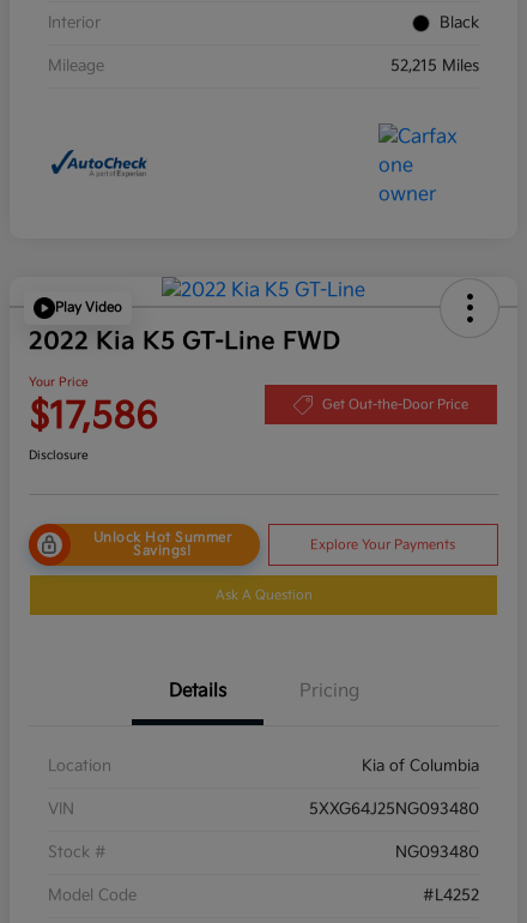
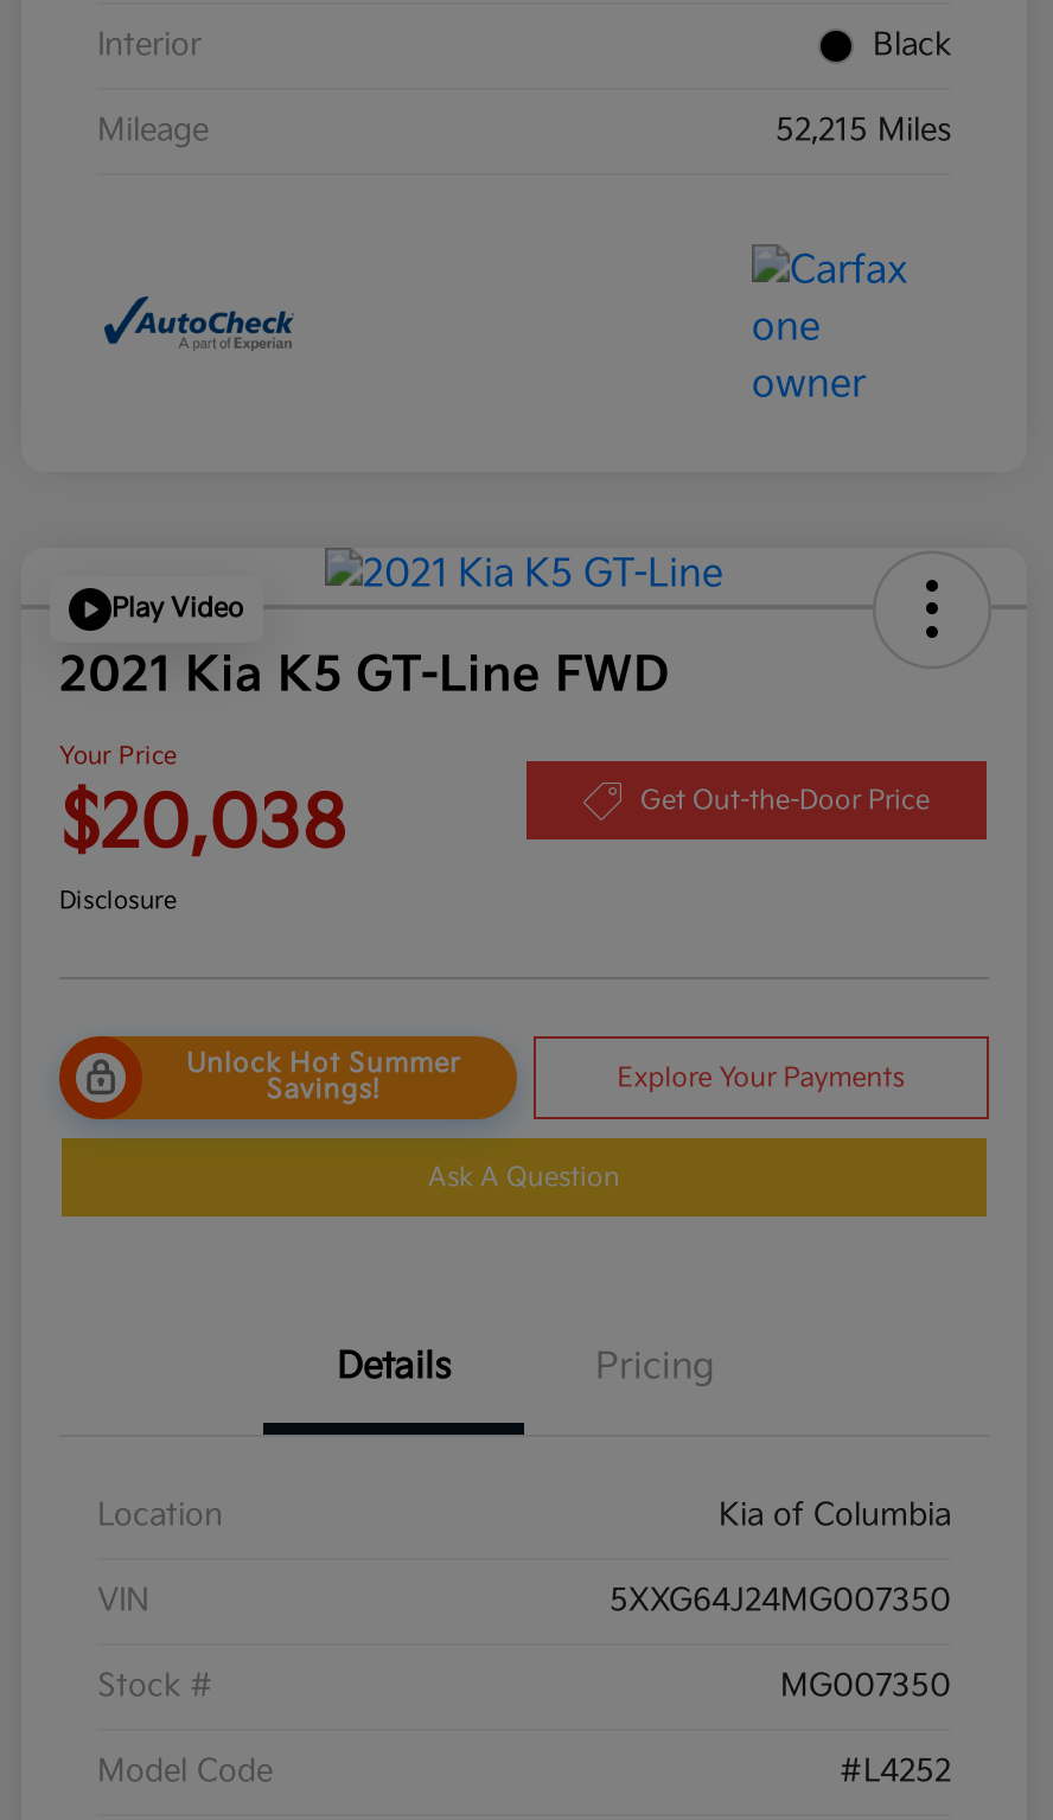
[29,327,340,356] 2022 Kia K5 GT-Line FWD -> [59,647,669,704] 2021 Kia K5 GT-Line FWD
[29,395,158,438] $17,586 -> [59,782,346,867] $20,038
[309,799,479,818] 5XXG64J25NG093480 -> [610,1581,951,1619] 5XXG64J24MG007350
[395,842,479,862] NG093480 -> [780,1667,951,1705] MG007350

